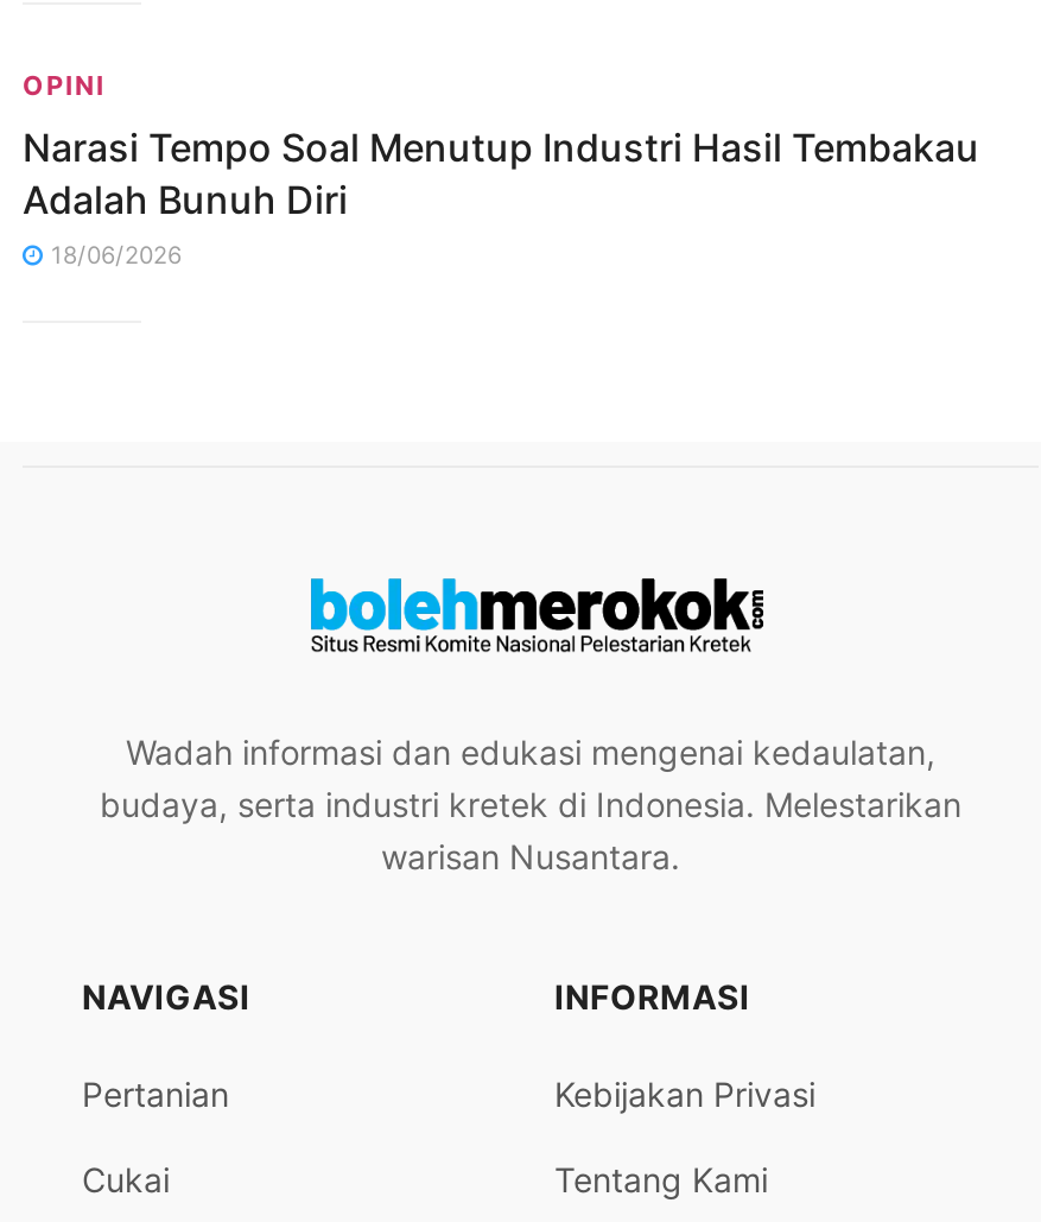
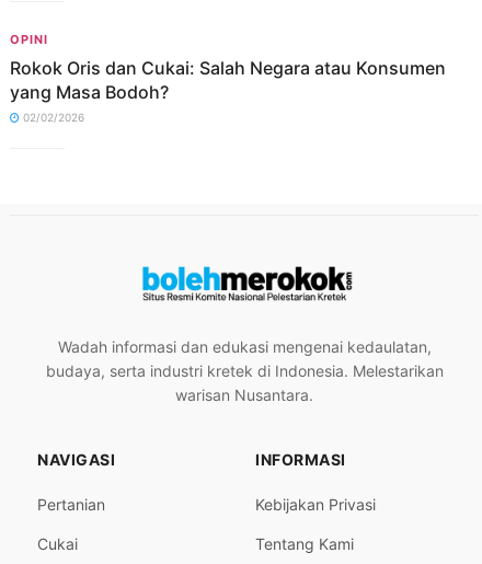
[23,124,979,268] Narasi Tempo Soal Menutup Industri Hasil Tembakau | Adalah Bunuh Diri | 18/06/2026 -> [10,57,446,124] Rokok Oris dan Cukai: Salah Negara atau Konsumen | yang Masa Bodoh? | 02/02/2026

